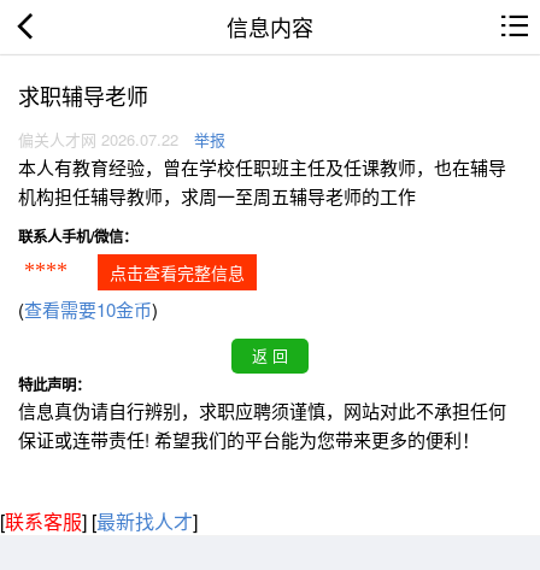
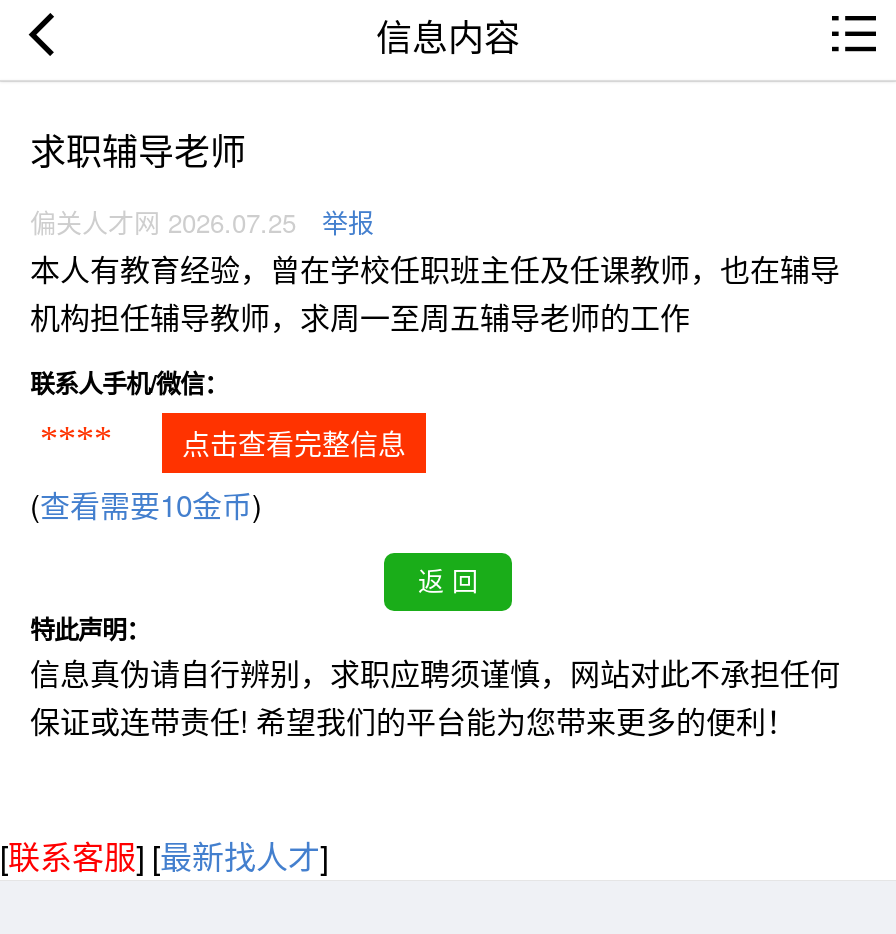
[18,128,225,151] 偏关人才网 2026.07.22 举报 -> [30,203,374,241] 偏关人才网 2026.07.25 举报

